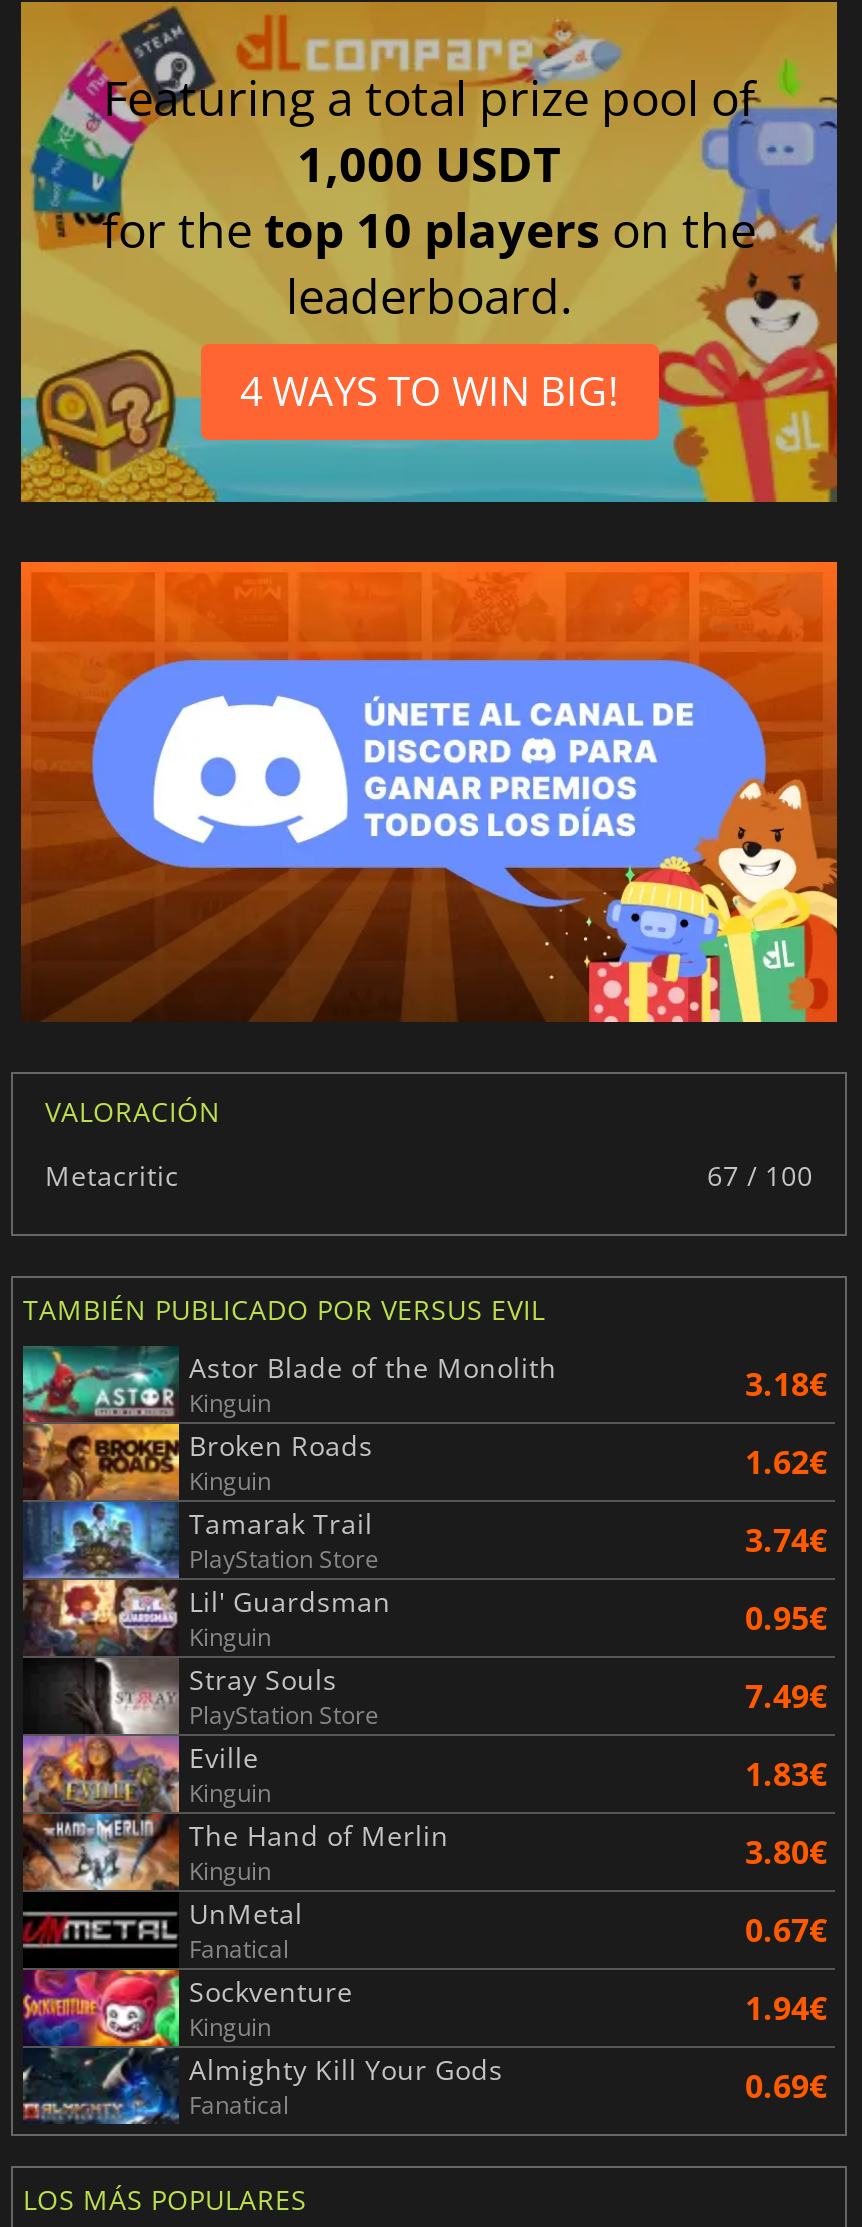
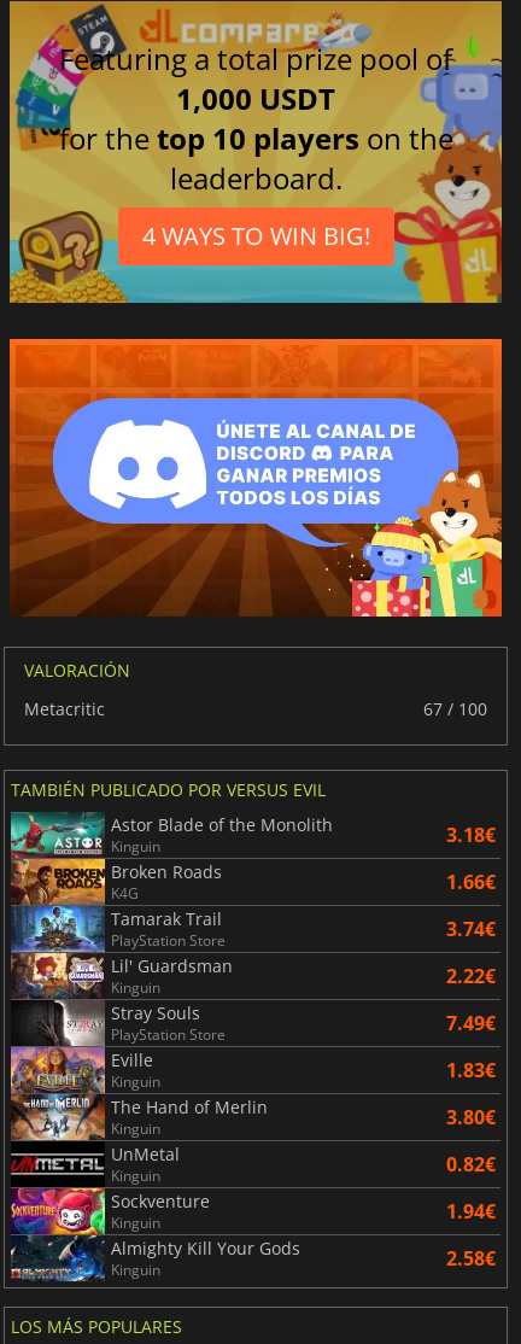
[189,1440,827,1498] Kinguin | 1.62€ -> [111,869,496,904] K4G | 1.66€
[745,1596,827,1640] 0.95€ -> [446,963,496,989] 2.22€
[189,1908,827,1966] Fanatical | 0.67€ -> [111,1151,496,1186] Kinguin | 0.82€
[189,2064,827,2122] Fanatical | 0.69€ -> [111,1245,496,1280] Kinguin | 2.58€

